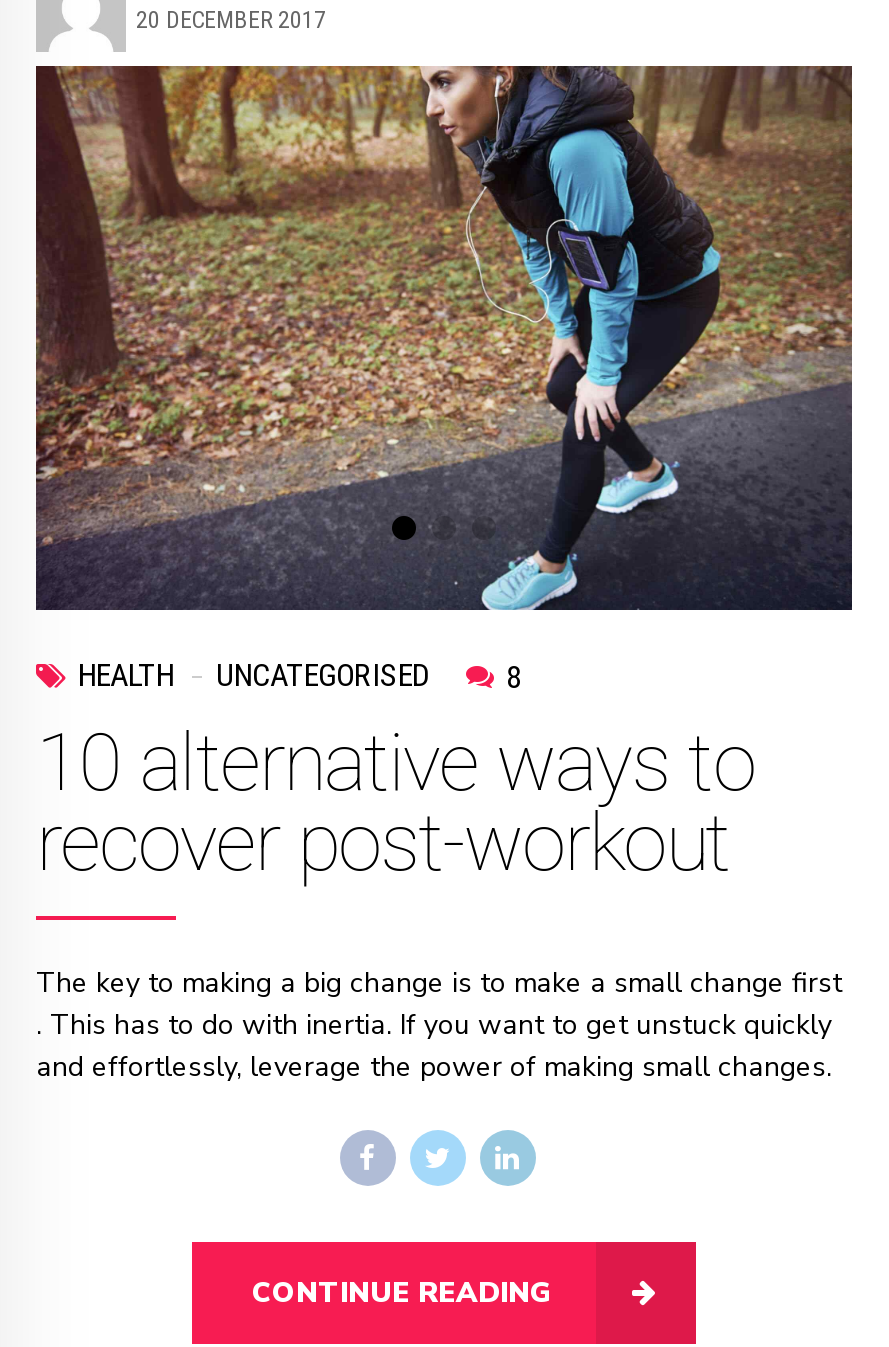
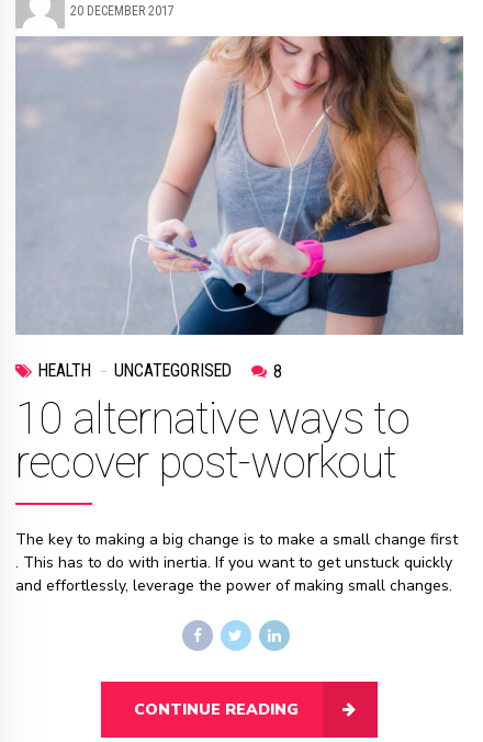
[34,64,854,612] [image] -> [15,35,464,336] [image]

